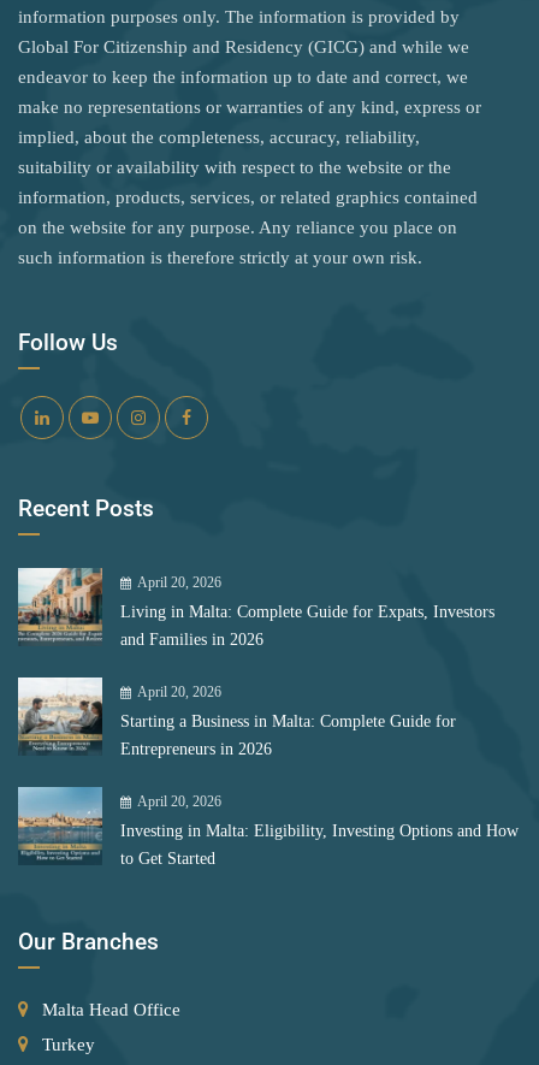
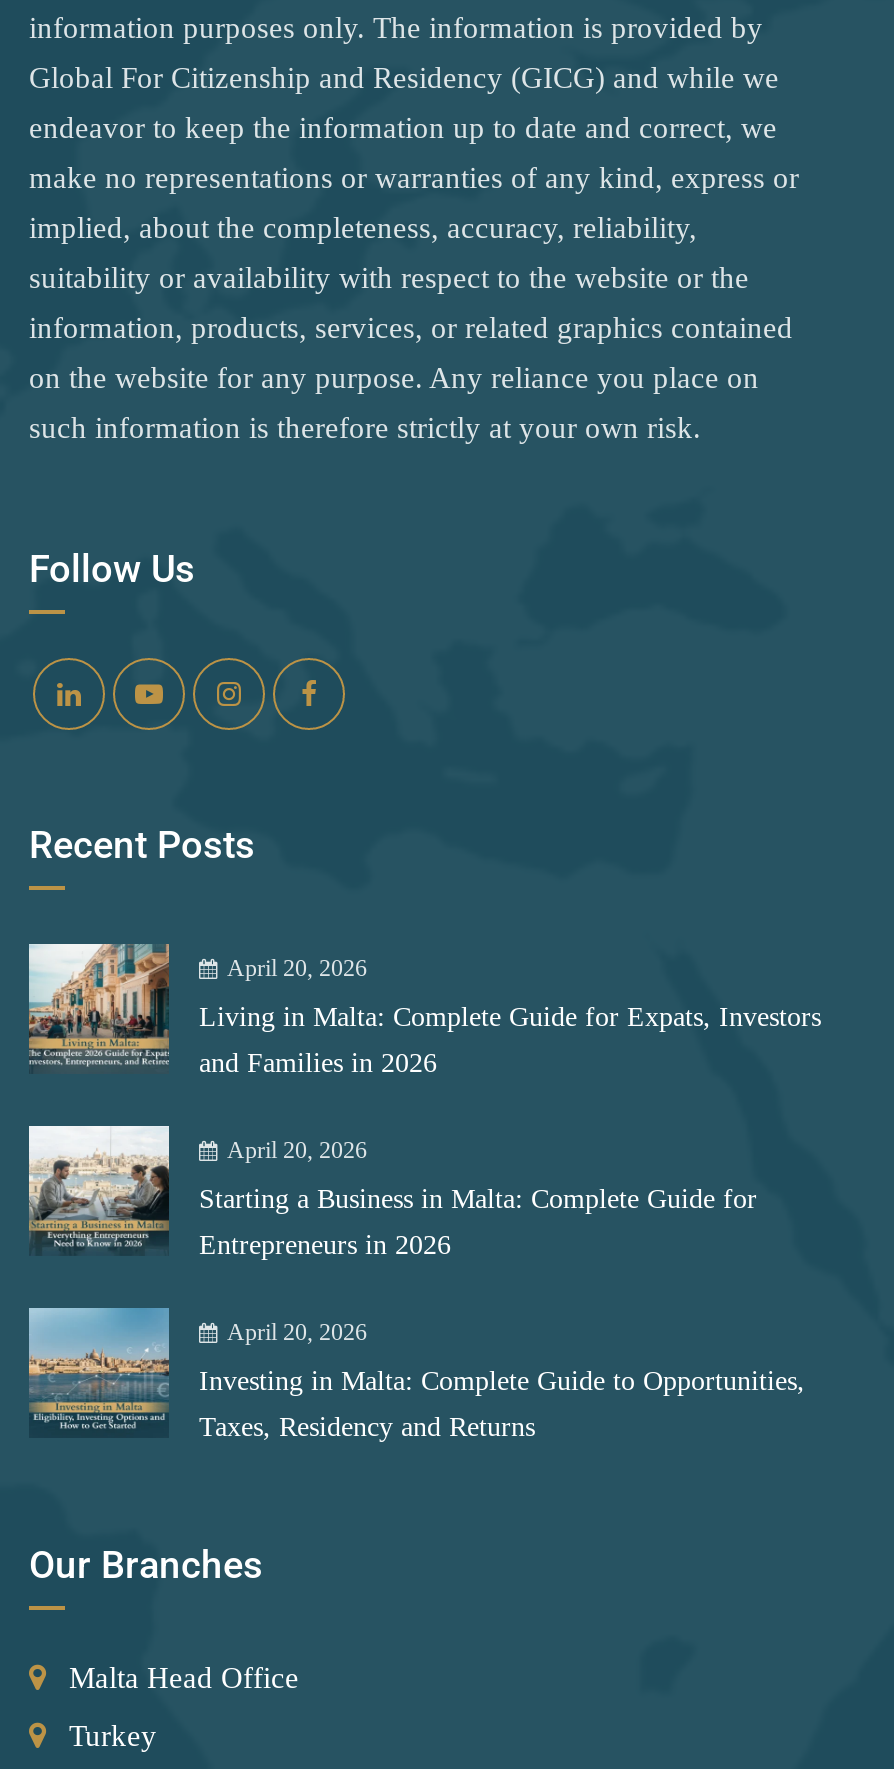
[120,822,519,840] Investing in Malta: Eligibility, Investing Options and How -> [199,1366,805,1396] Investing in Malta: Complete Guide to Opportunities,
[120,849,215,868] to Get Started -> [199,1412,535,1442] Taxes, Residency and Returns

